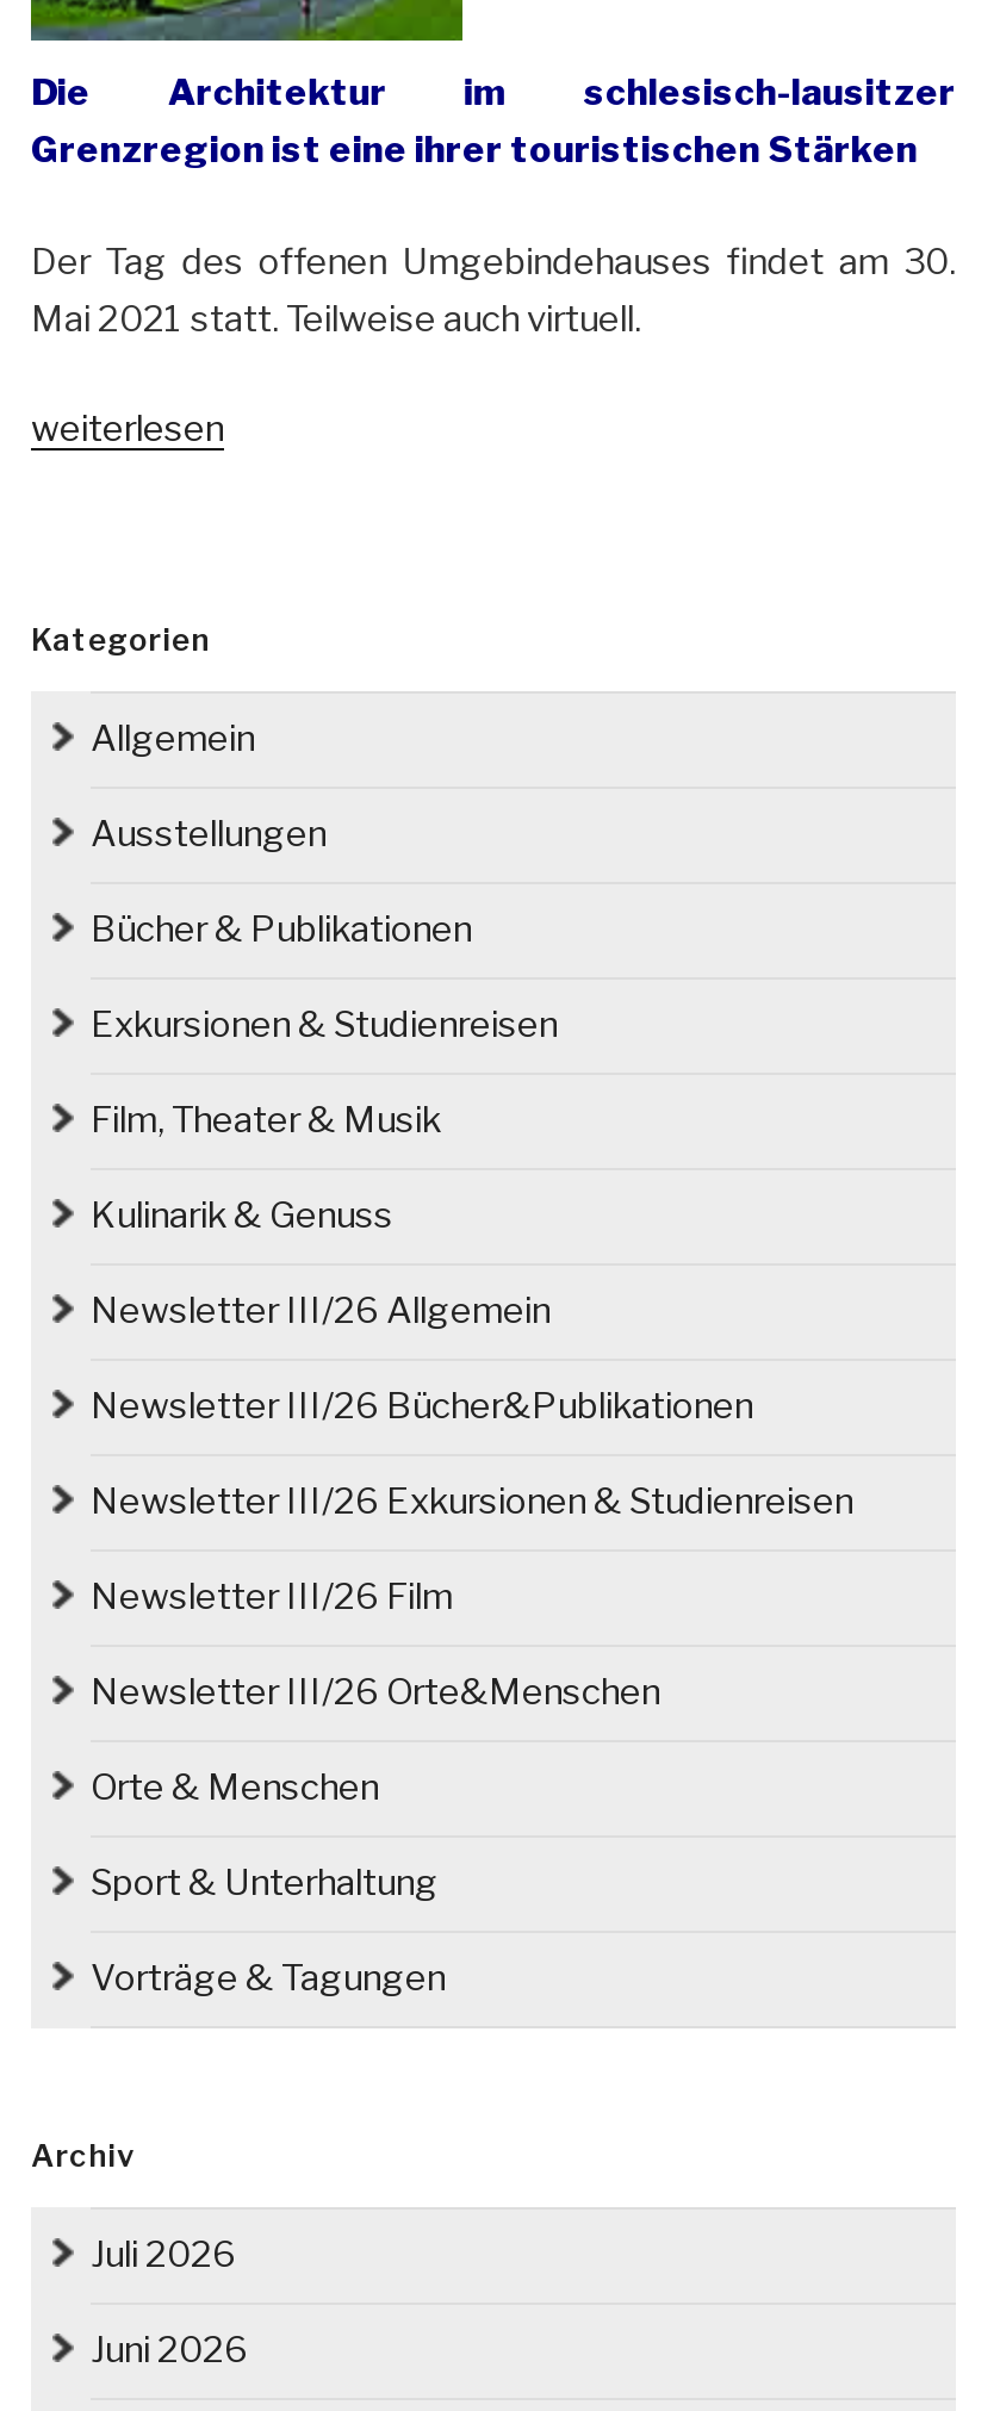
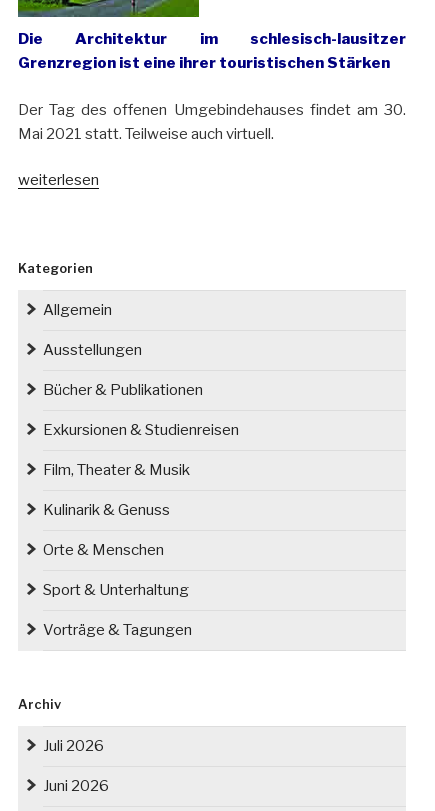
[91,1290,853,1715] Newsletter III/26 Allgemein | Newsletter III/26 Bücher&Publikationen | Newsletter III/26 Exkursionen & Studienreisen | Newsletter III/26 Film | Newsletter III/26 Orte&Menschen -> none

